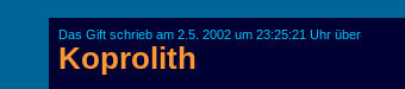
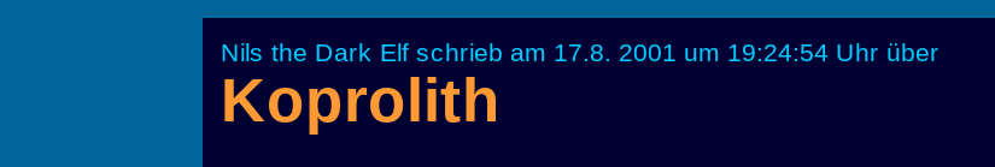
[58,27,360,42] Das Gift schrieb am 2.5. 2002 um 23:25:21 Uhr über -> [221,37,940,66] Nils the Dark Elf schrieb am 17.8. 2001 um 19:24:54 Uhr über

